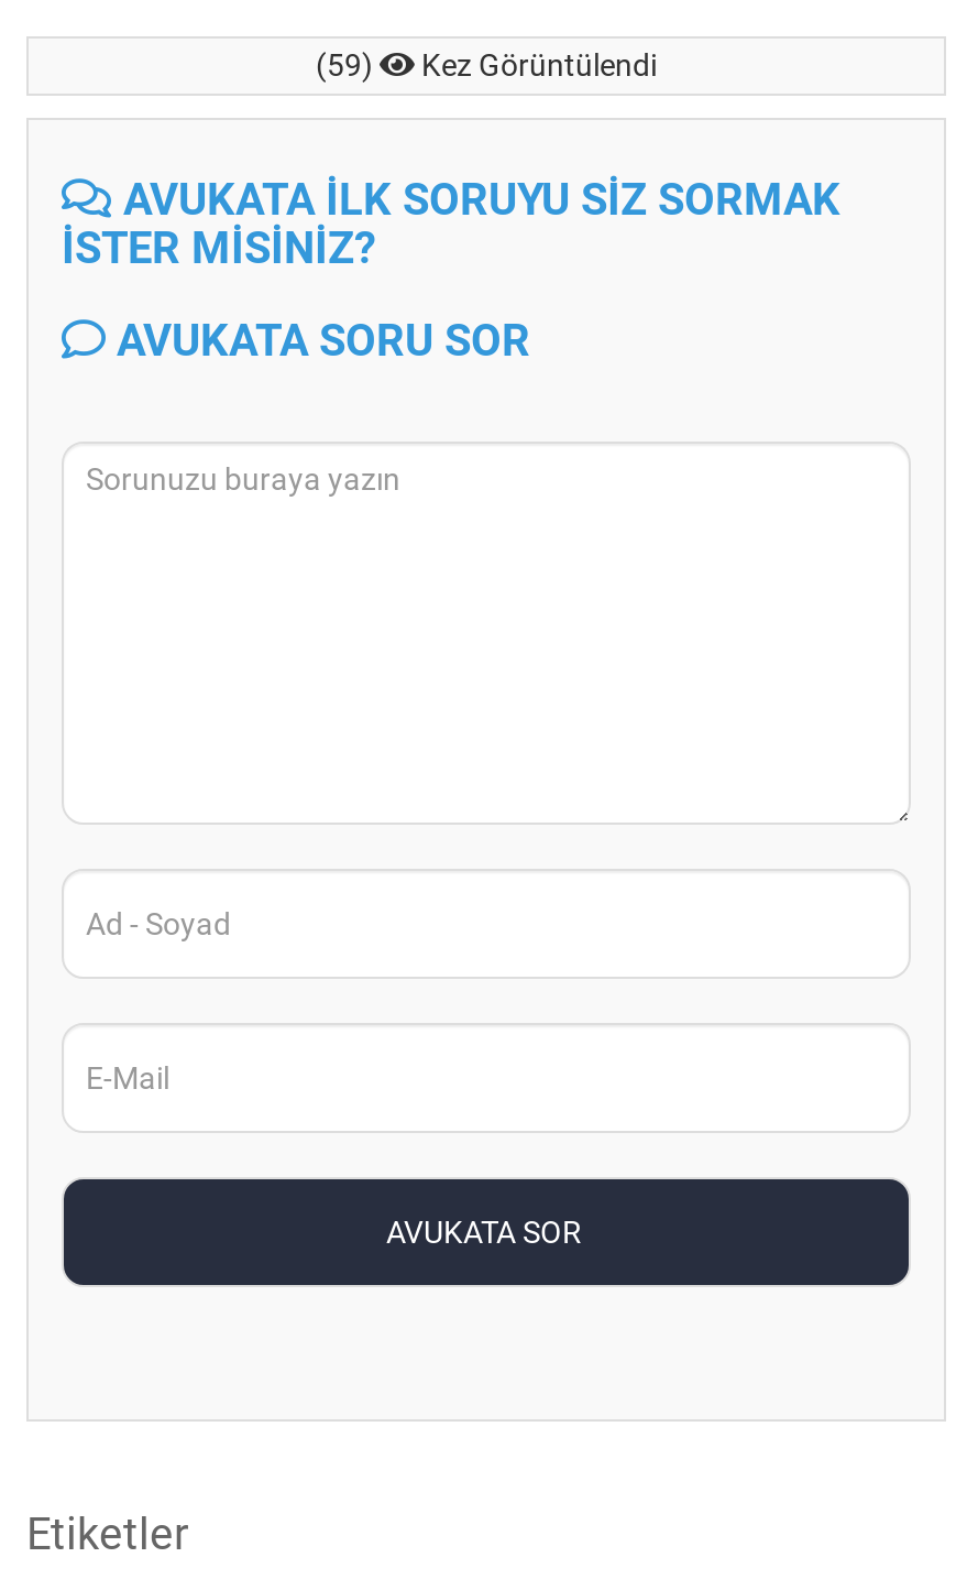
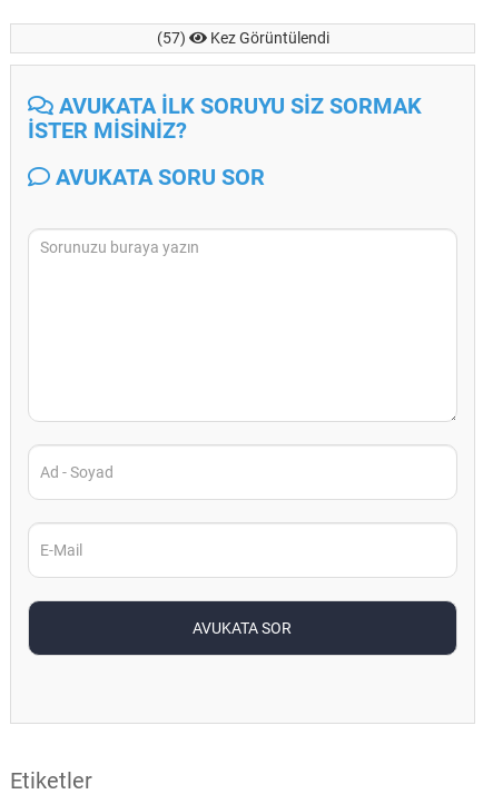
[316,46,657,82] (59) Kez Görüntülendi -> [156,29,329,46] (57) Kez Görüntülendi

